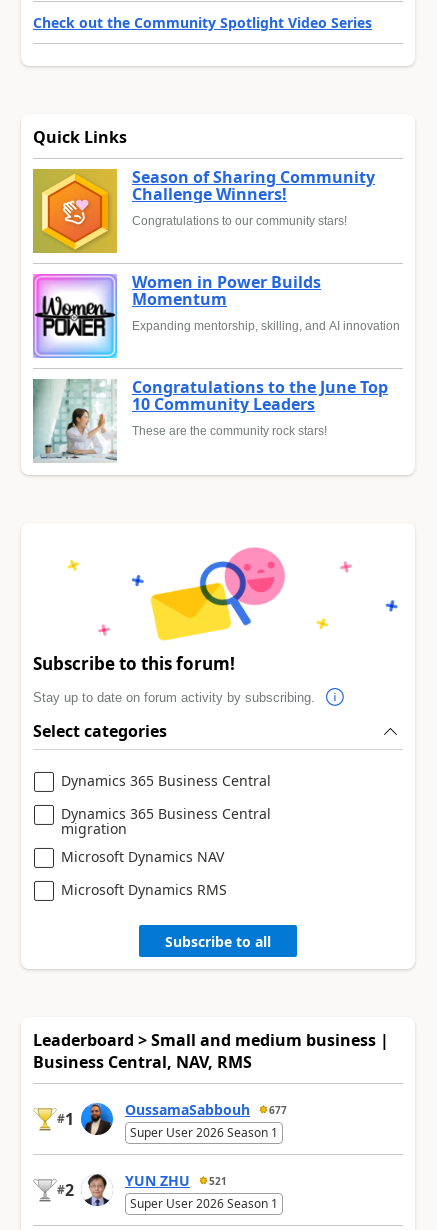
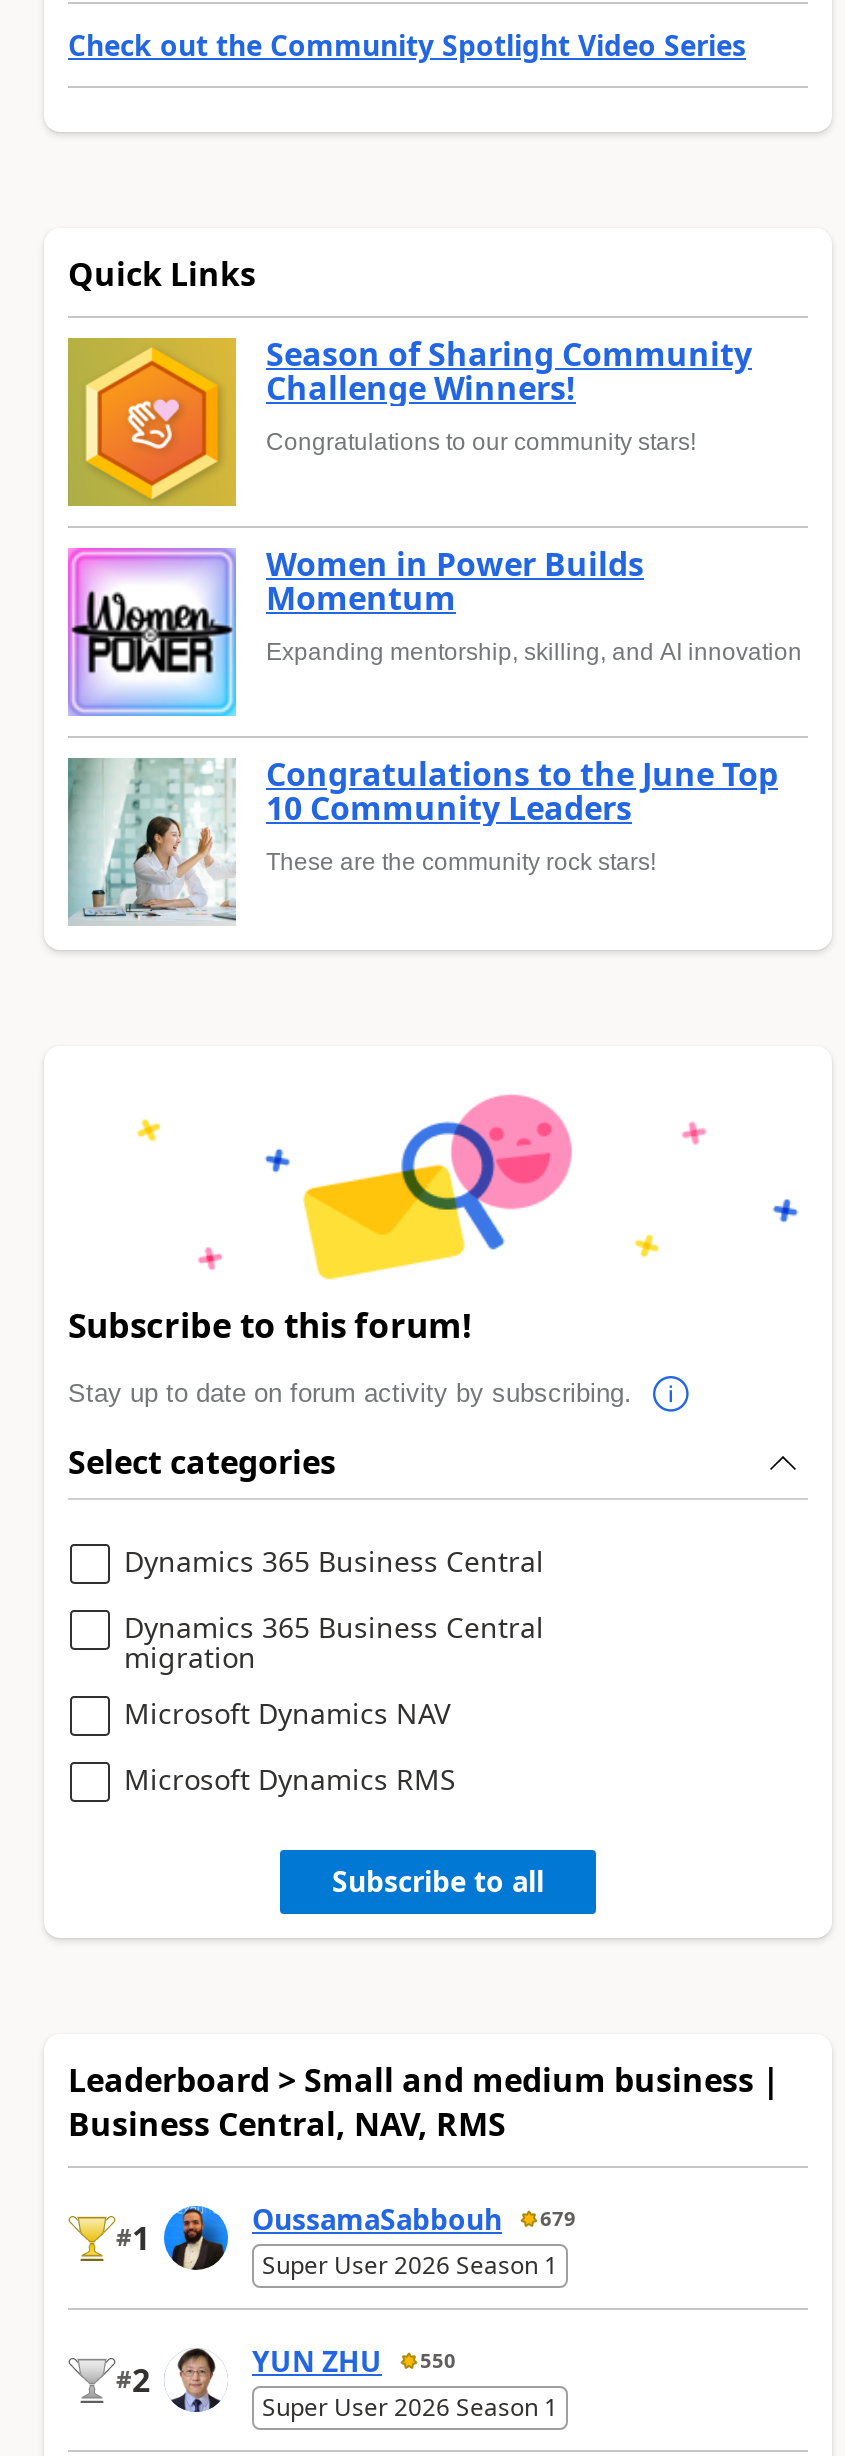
[125,1100,287,1119] OussamaSabbouh 677 -> [252,2199,576,2237] OussamaSabbouh 679
[125,1171,227,1190] YUN ZHU 521 -> [252,2341,456,2379] YUN ZHU 550

